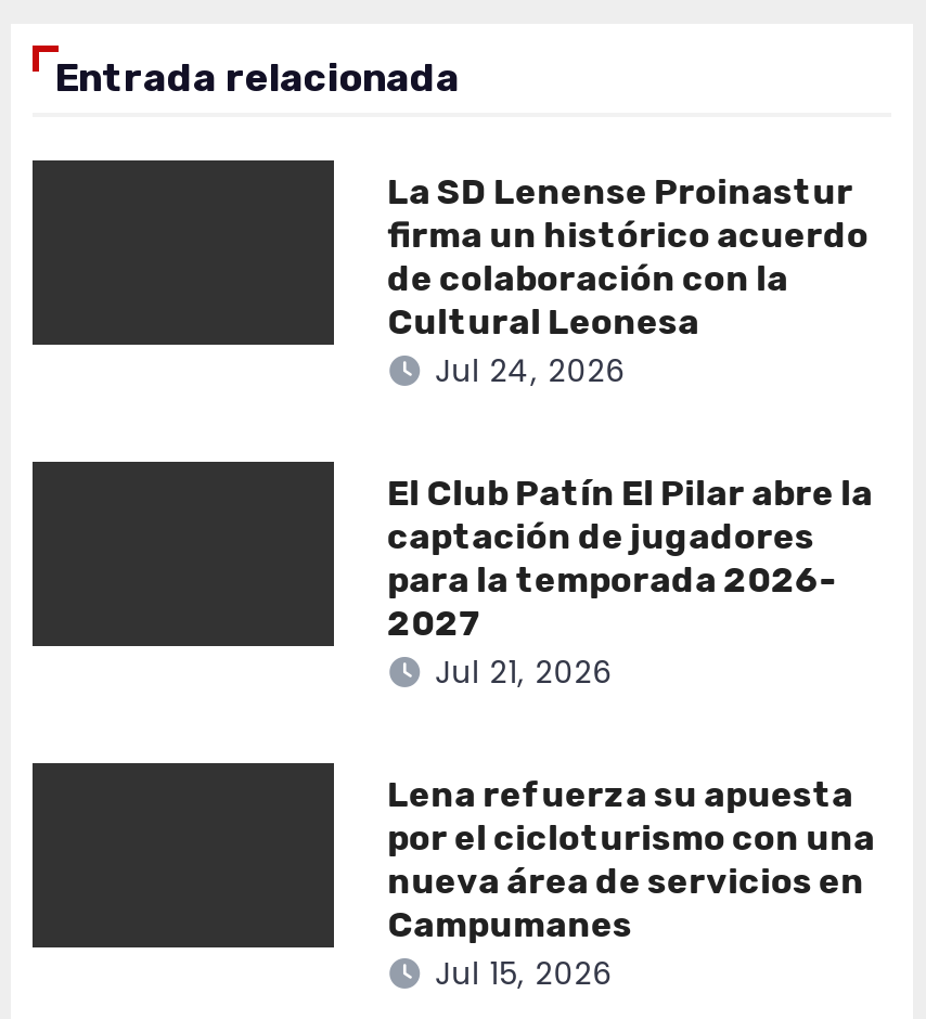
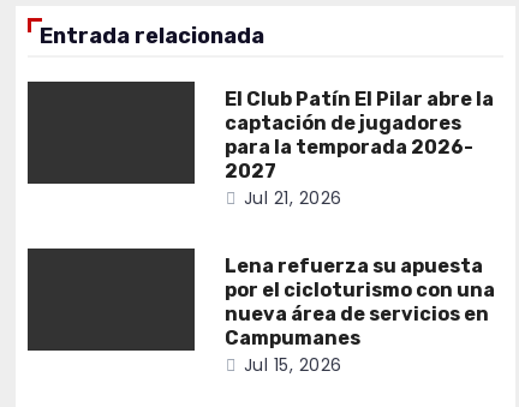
[387,173,869,394] La SD Lenense Proinastur | firma un histórico acuerdo | de colaboración con la | Cultural Leonesa | Jul 24, 2026 -> none

